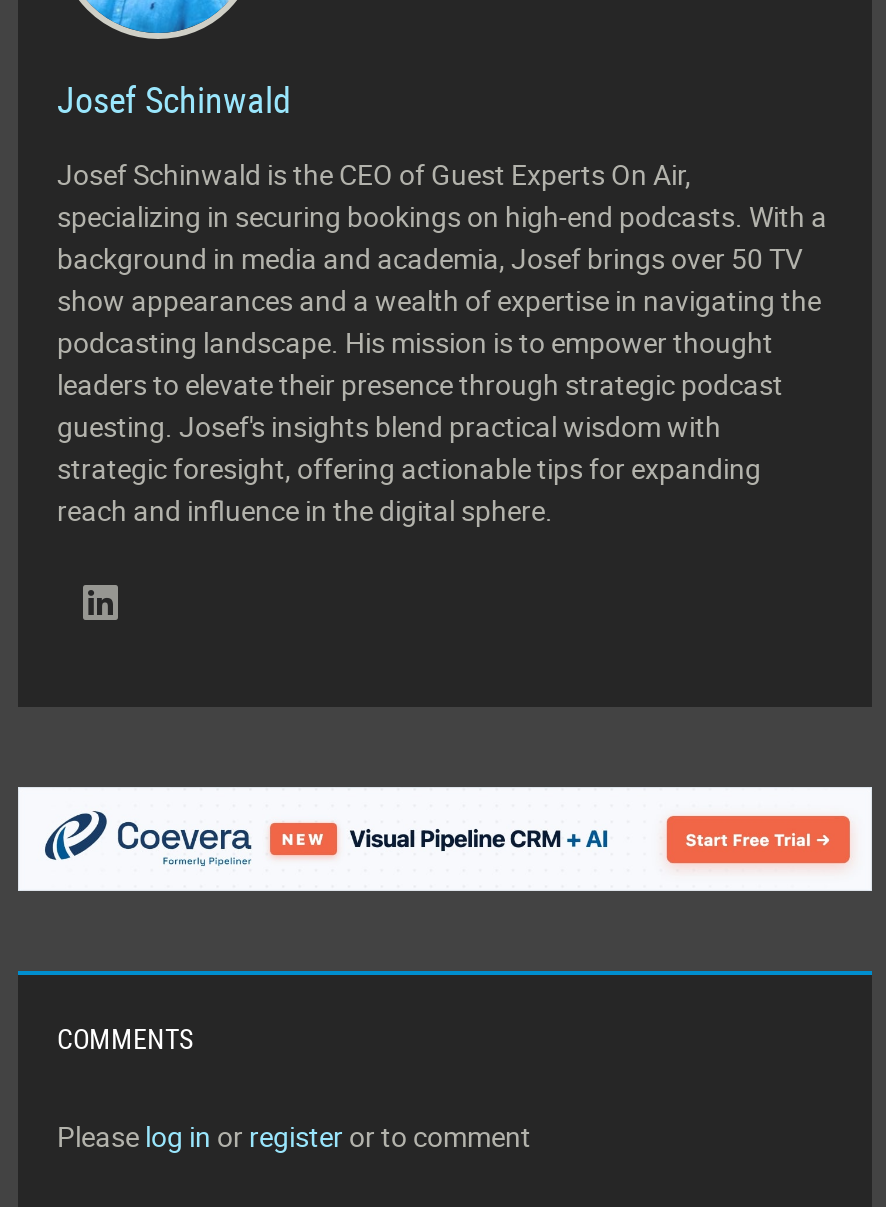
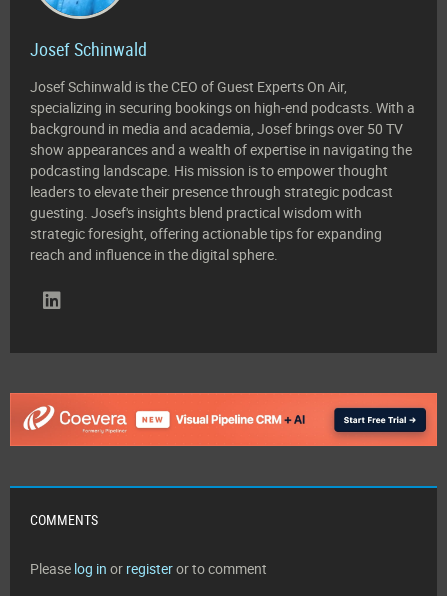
[16,784,874,894] [image] -> [9,392,438,447] [image]

